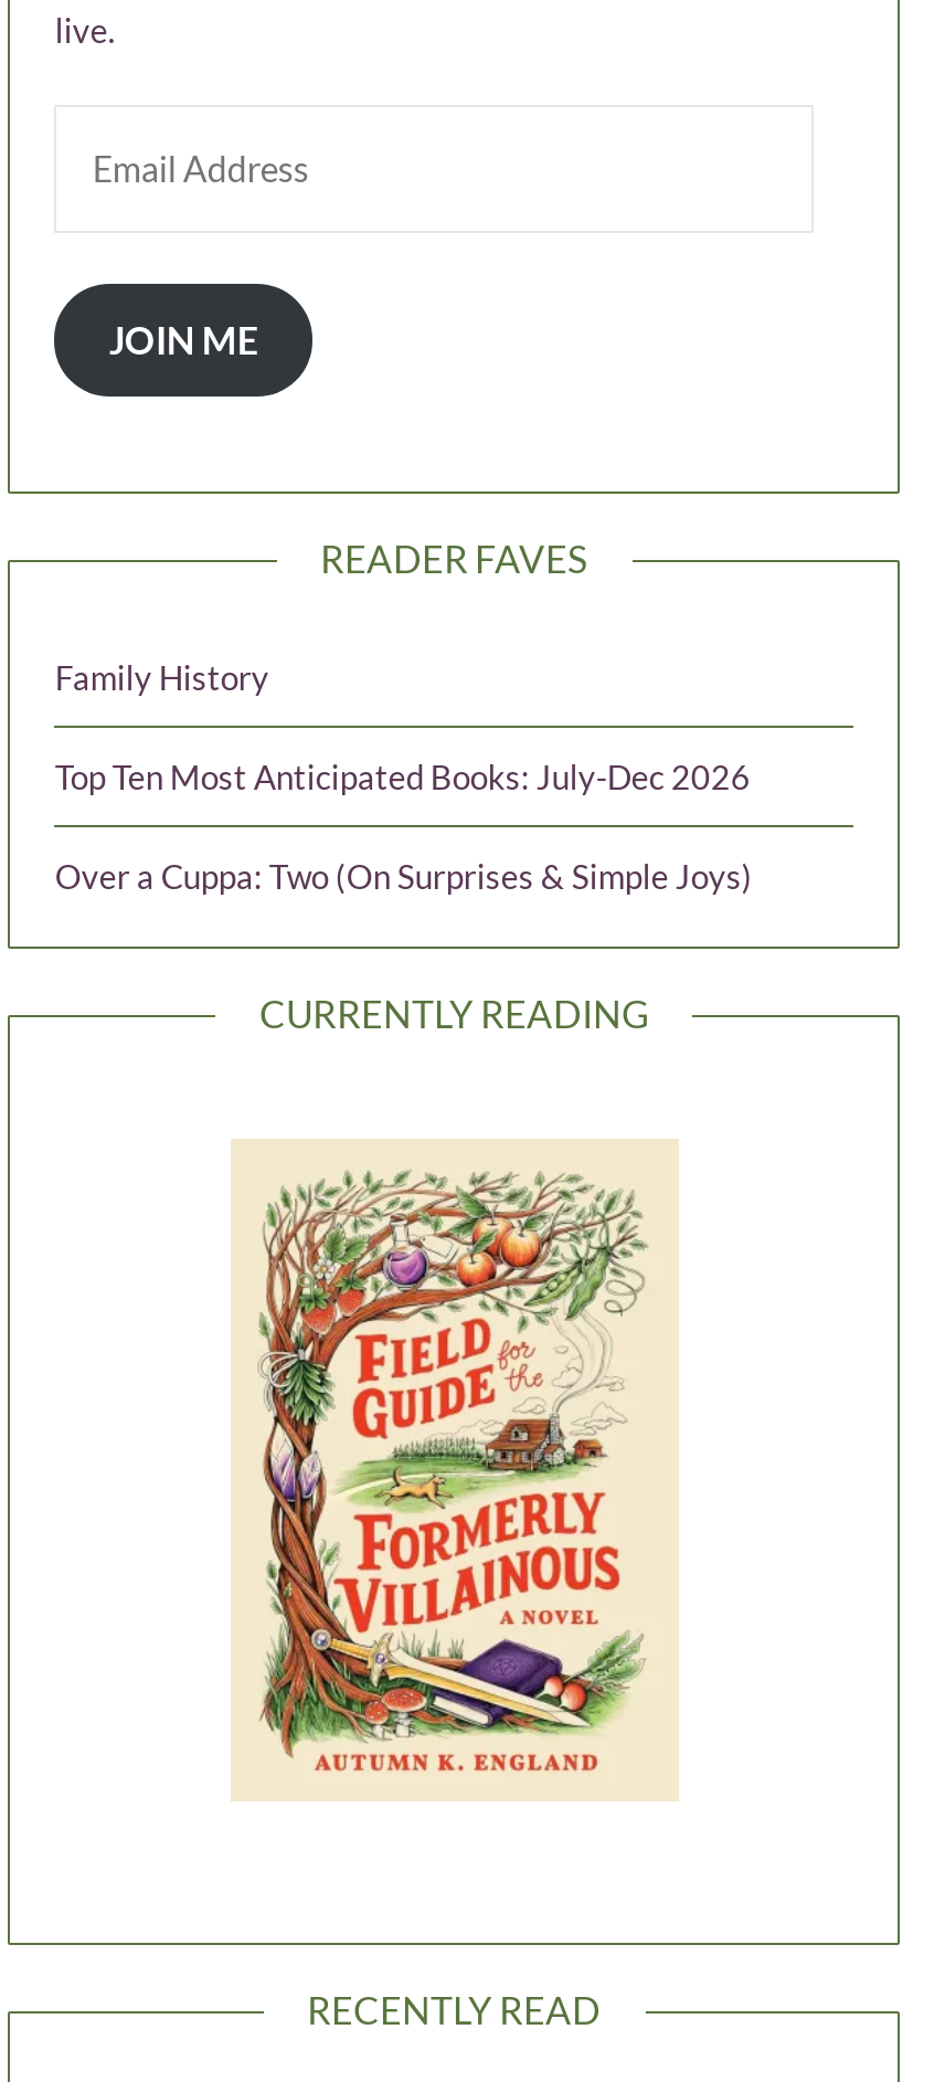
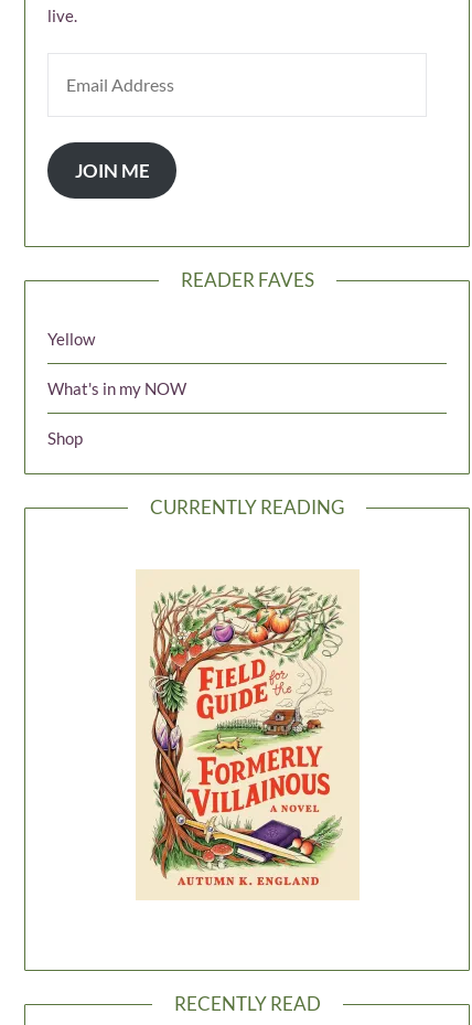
[55,657,269,697] Family History -> [48,328,95,348] Yellow
[55,757,750,796] Top Ten Most Anticipated Books: July-Dec 2026 -> [48,378,187,398] What's in my NOW
[55,856,753,896] Over a Cuppa: Two (On Surprises & Simple Joys) -> [48,428,83,447] Shop

